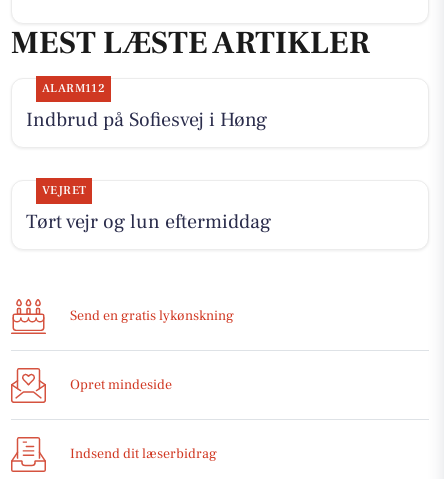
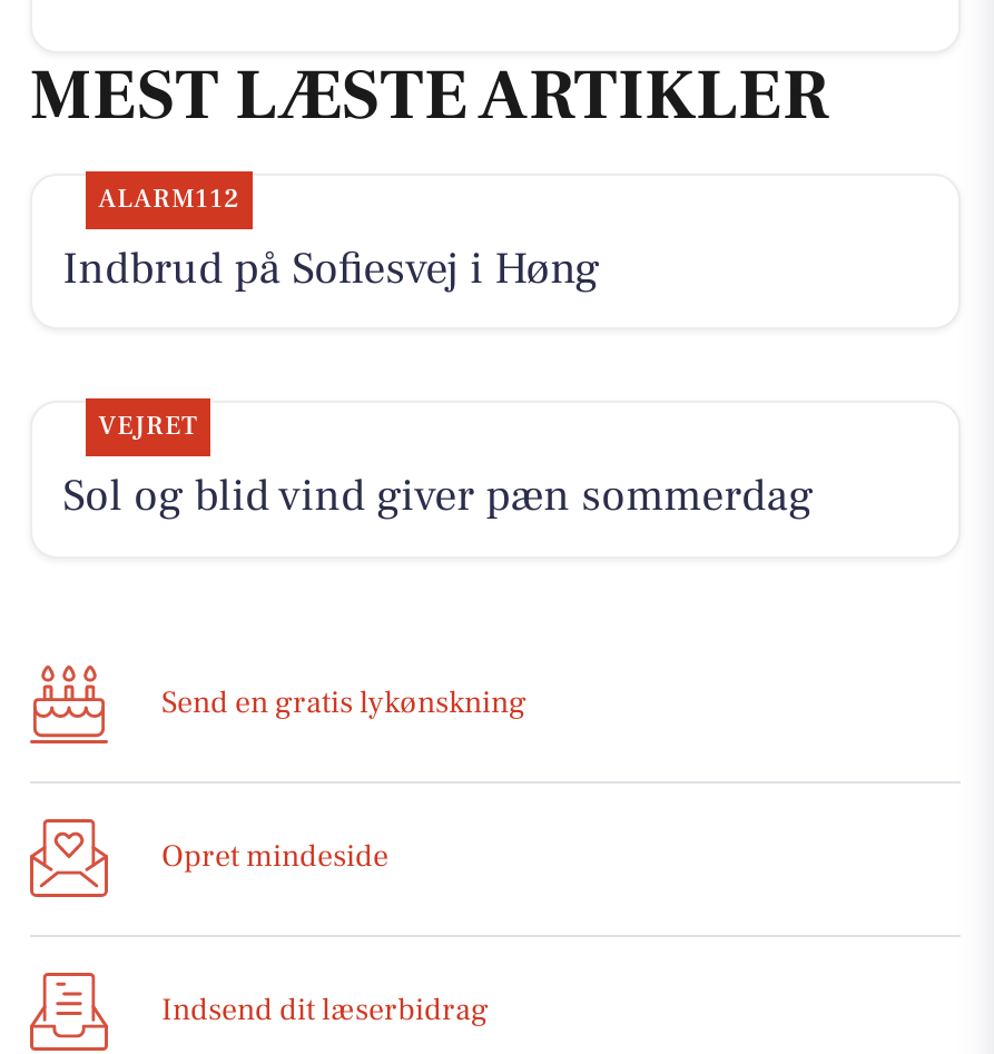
[26,209,271,235] Tørt vejr og lun eftermiddag -> [63,467,813,525] Sol og blid vind giver pæn sommerdag

